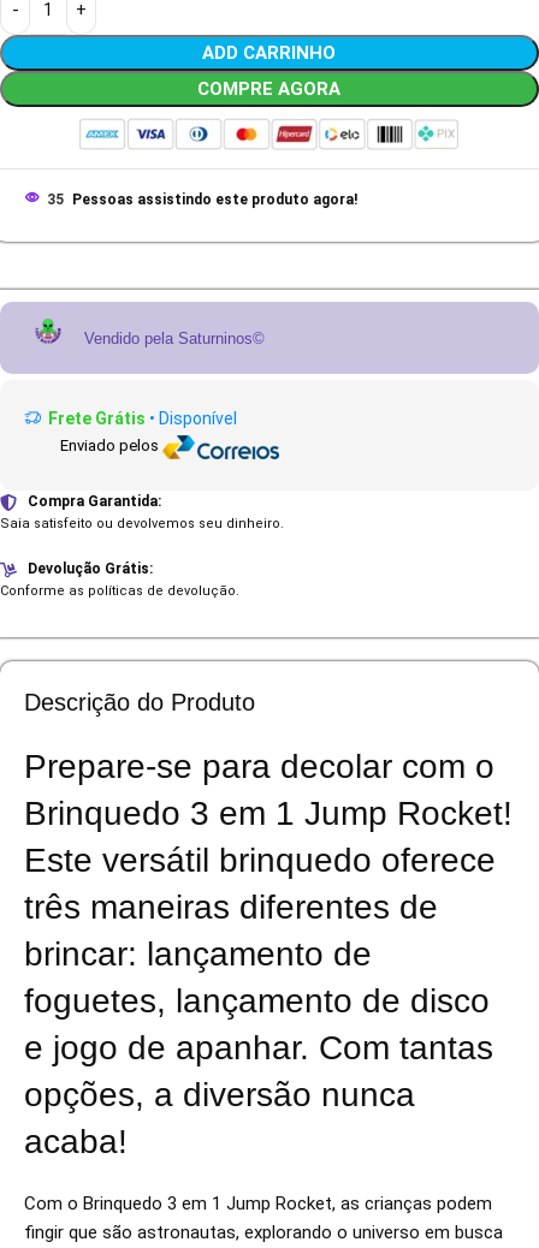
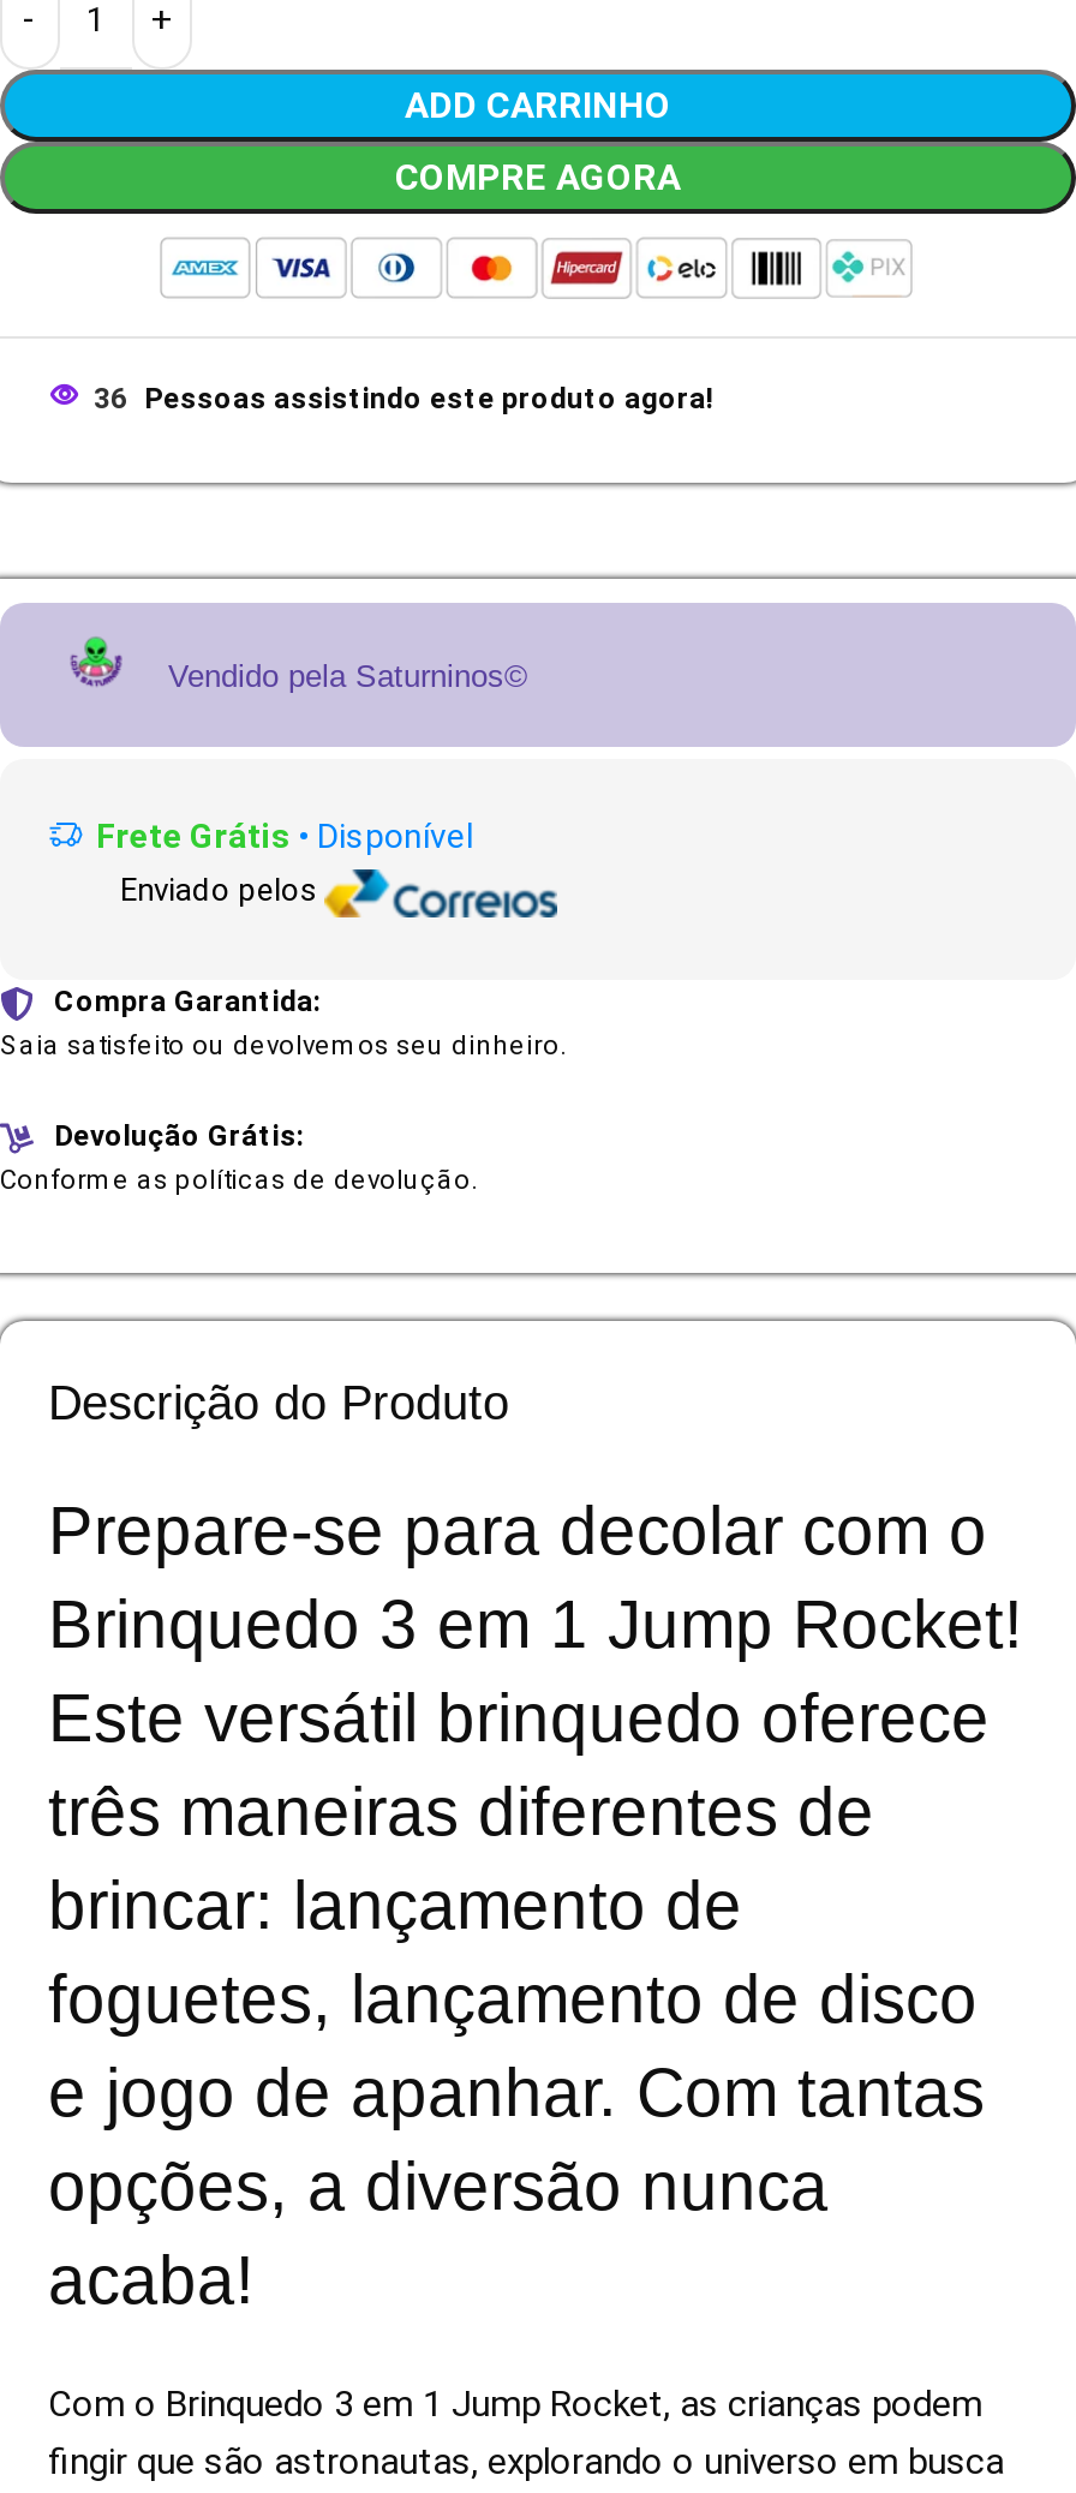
[47,192,357,208] 35 Pessoas assistindo este produto agora! -> [94,382,713,416] 36 Pessoas assistindo este produto agora!

